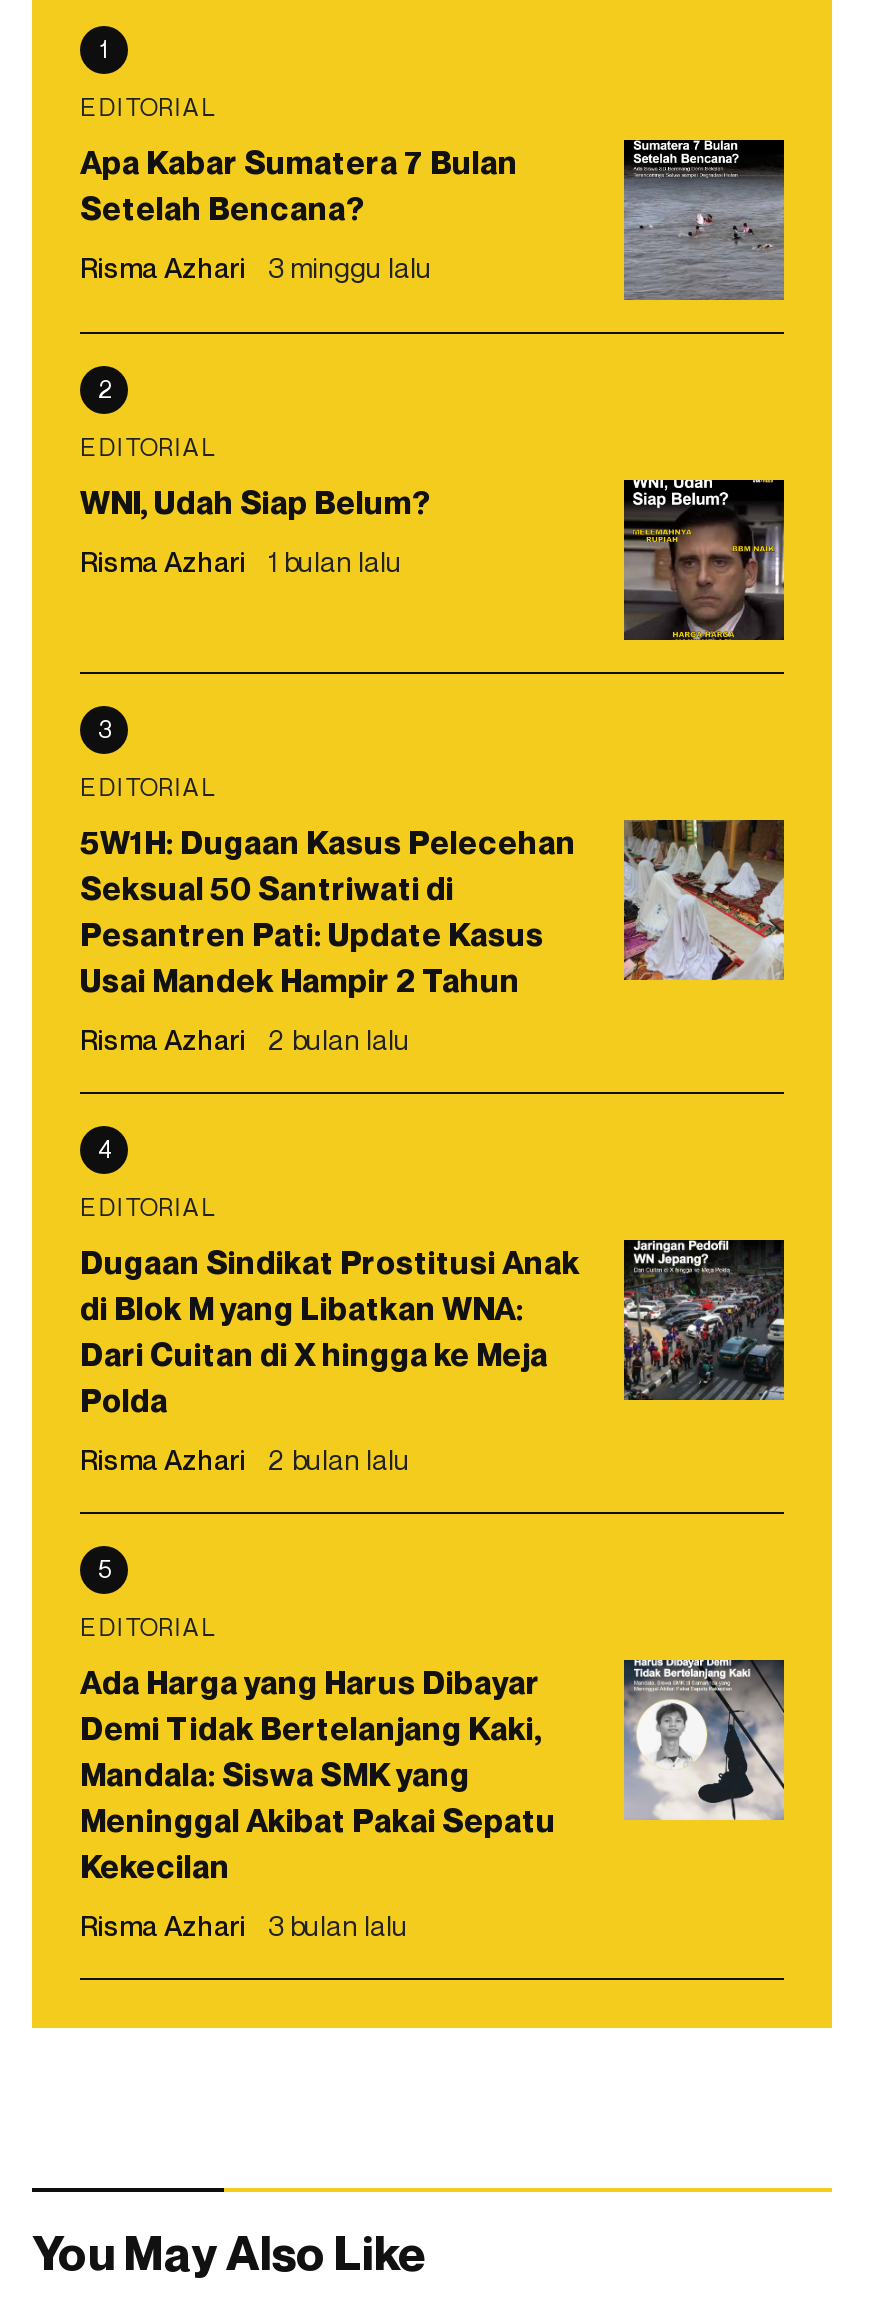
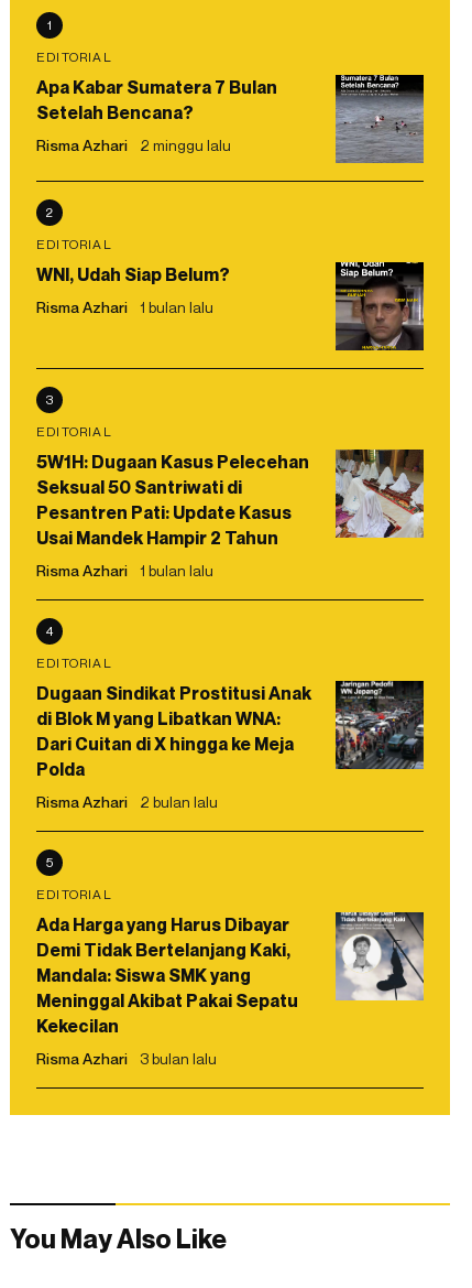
[80,250,432,284] Risma Azhari 3 minggu lalu -> [36,136,231,154] Risma Azhari 2 minggu lalu
[80,1022,410,1056] Risma Azhari 2 bulan lalu -> [36,561,213,580] Risma Azhari 1 bulan lalu

